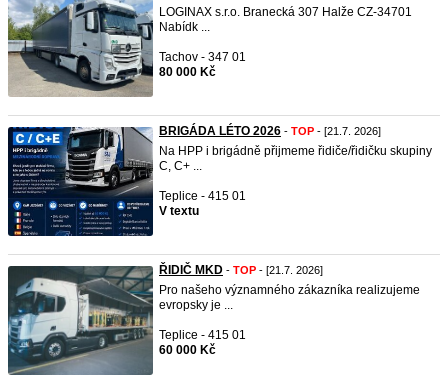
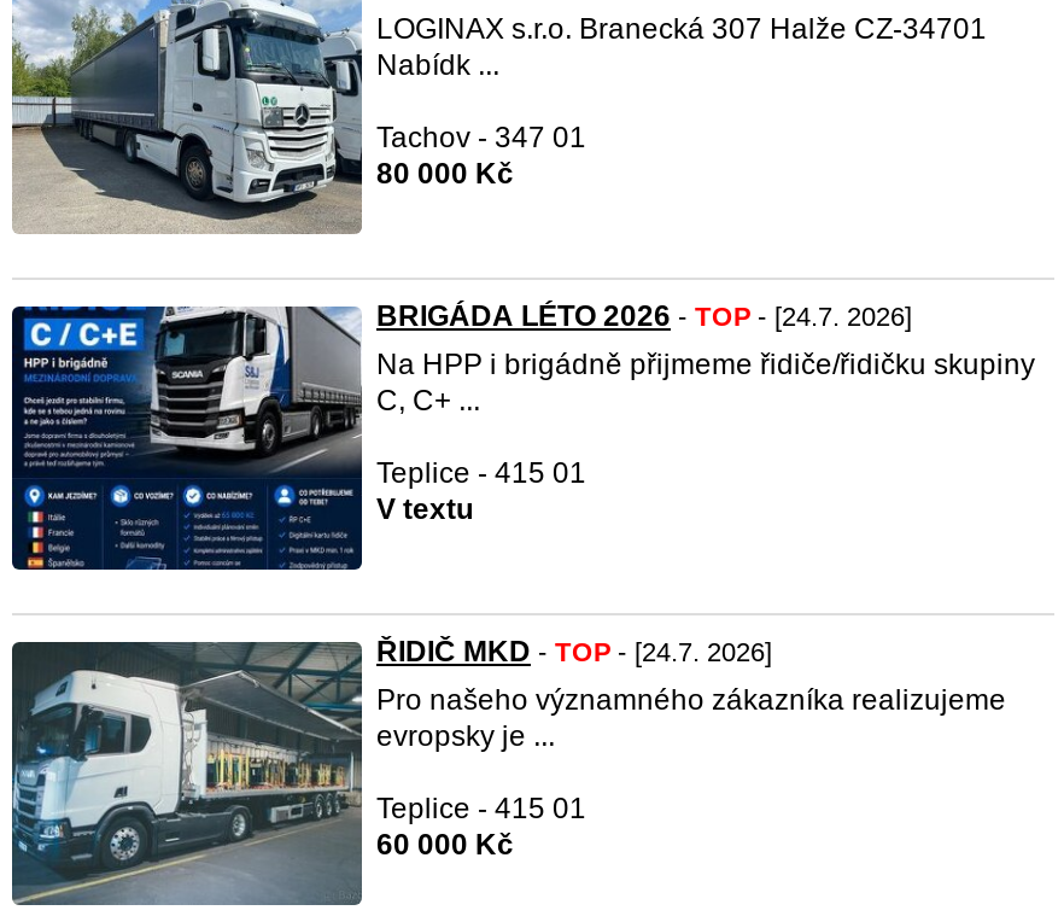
[159,124,381,138] BRIGÁDA LÉTO 2026 - TOP - [21.7. 2026] -> [376,299,912,333] BRIGÁDA LÉTO 2026 - TOP - [24.7. 2026]
[159,263,323,277] ŘIDIČ MKD - TOP - [21.7. 2026] -> [376,635,772,669] ŘIDIČ MKD - TOP - [24.7. 2026]

